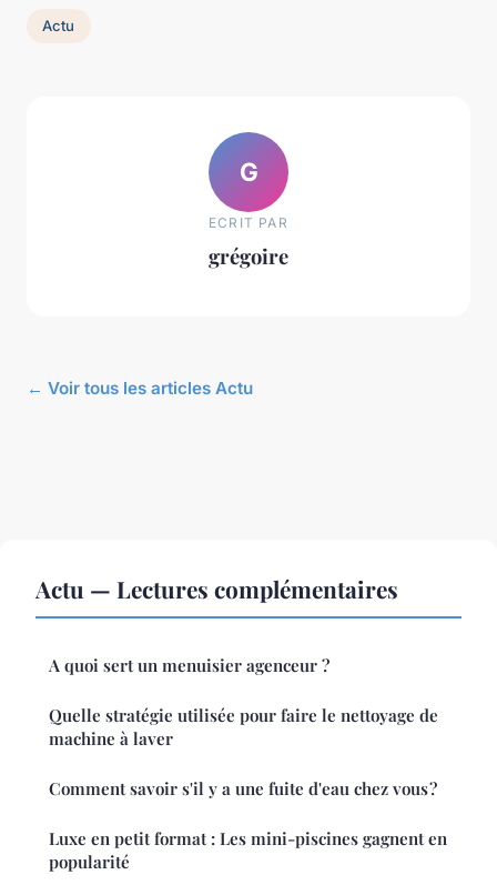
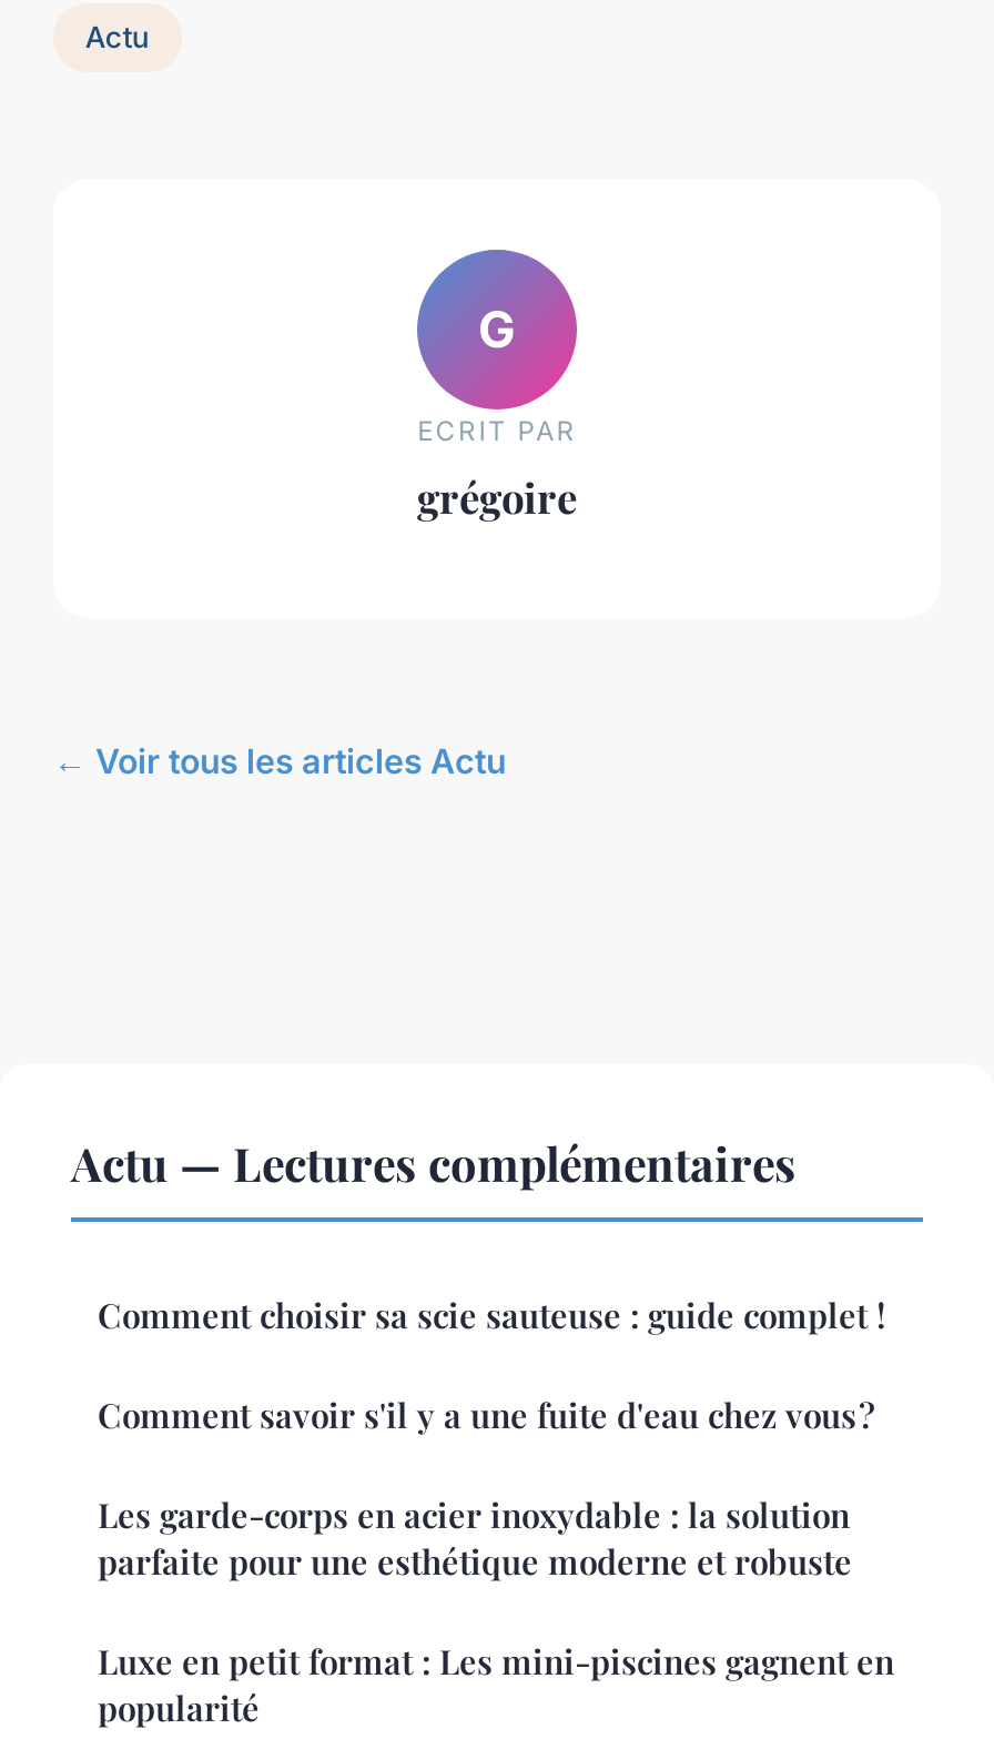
[49,653,438,749] A quoi sert un menuisier agenceur ? | Quelle stratégie utilisée pour faire le nettoyage de | machine à laver -> [98,1292,885,1336] Comment choisir sa scie sauteuse : guide complet !
moved [49,777,437,799] -> [98,1392,874,1436]: Comment savoir s'il y a une fuite d'eau chez vous ?
none -> [98,1492,852,1583] Les garde-corps en acier inoxydable : la solution | parfaite pour une esthétique moderne et robuste

